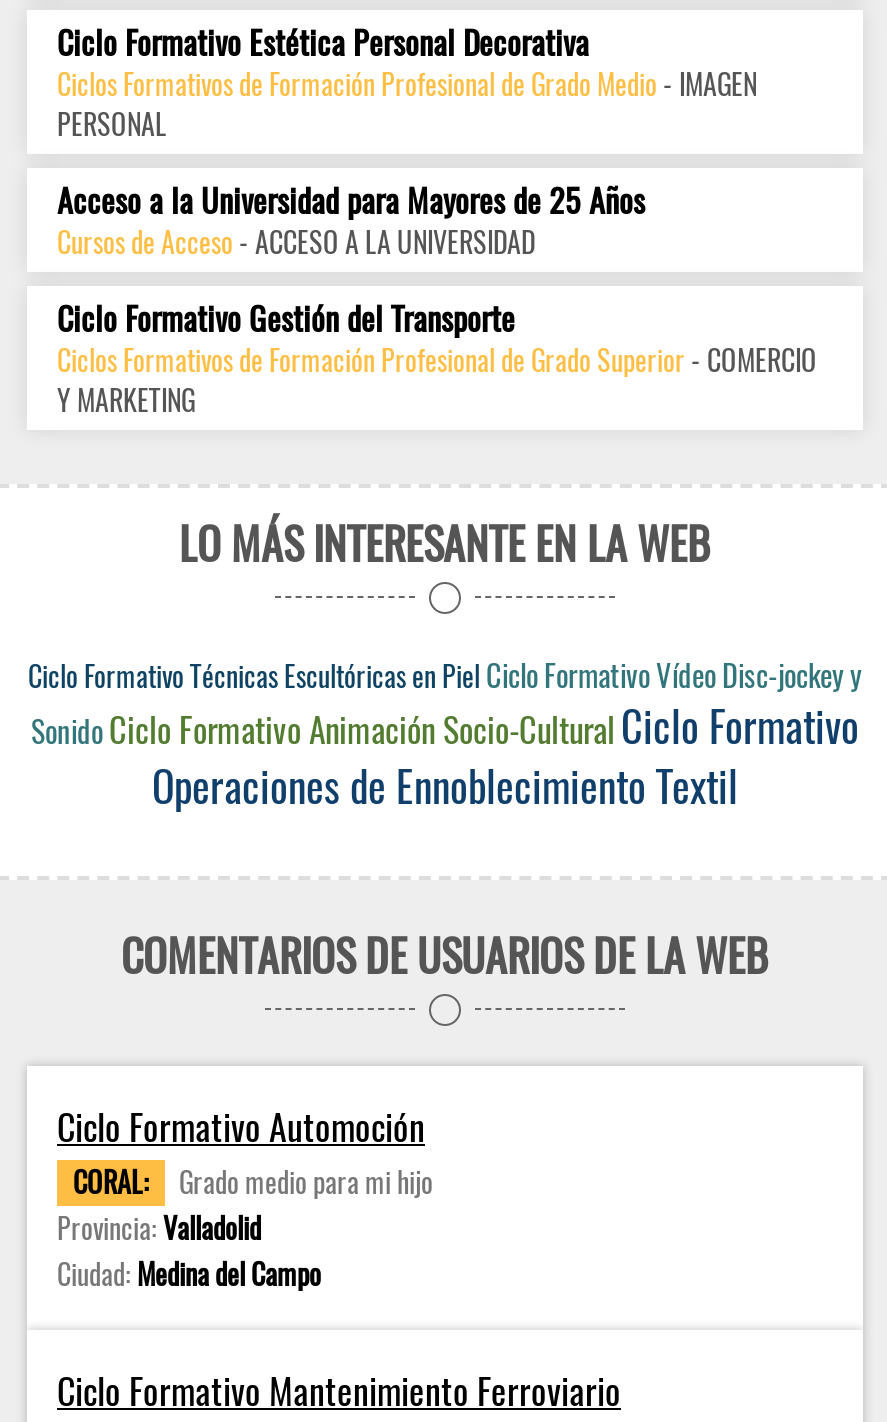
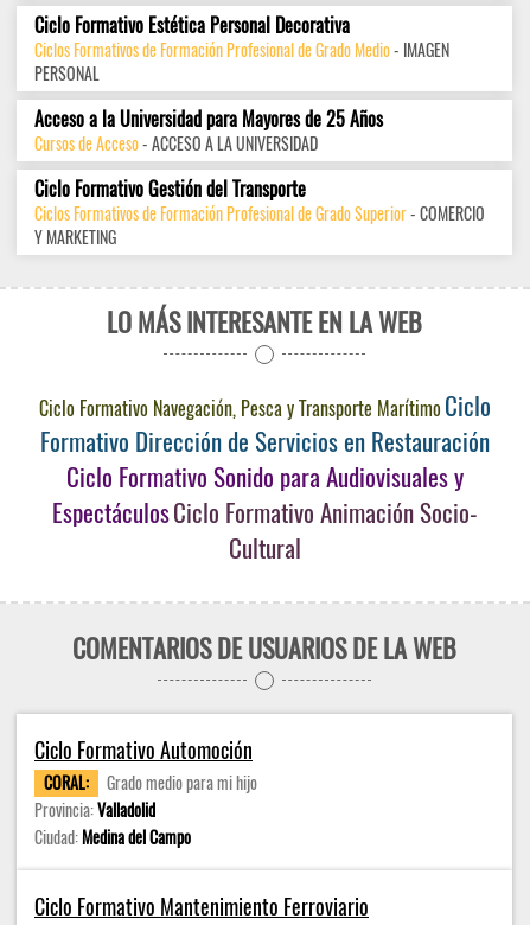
[28,653,862,817] Ciclo Formativo Técnicas Escultóricas en Piel Ciclo Formativo Vídeo Disc-jockey y | Sonido Ciclo Formativo Animación Socio-Cultural Ciclo Formativo | Operaciones de Ennoblecimiento Textil -> [39,387,490,566] Ciclo Formativo Navegación, Pesca y Transporte Marítimo Ciclo | Formativo Dirección de Servicios en Restauración | Ciclo Formativo Sonido para Audiovisuales y | Espectáculos Ciclo Formativo Animación Socio- | Cultural

